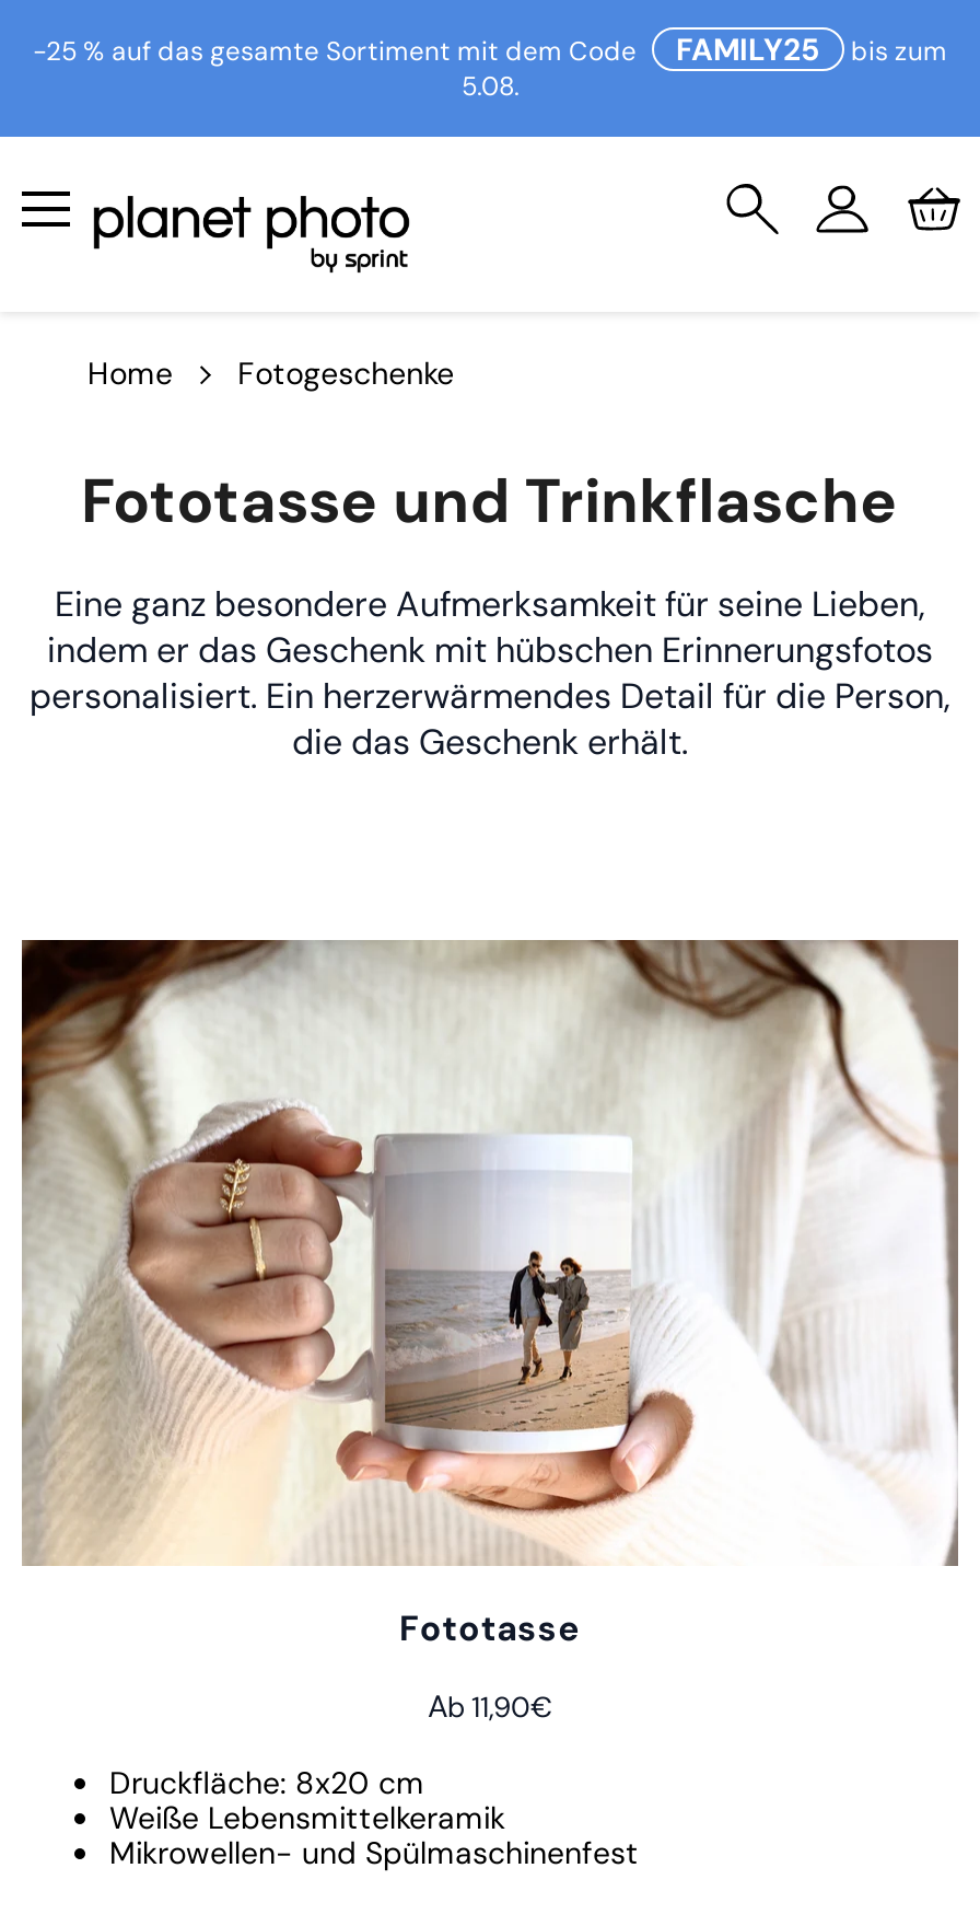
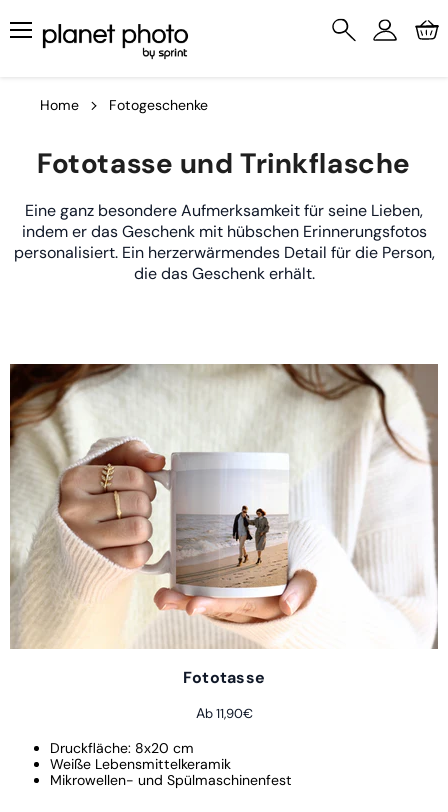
[33,30,947,104] -25 % auf das gesamte Sortiment mit dem Code | FAMILY25 | bis zum | 5.08. -> none

